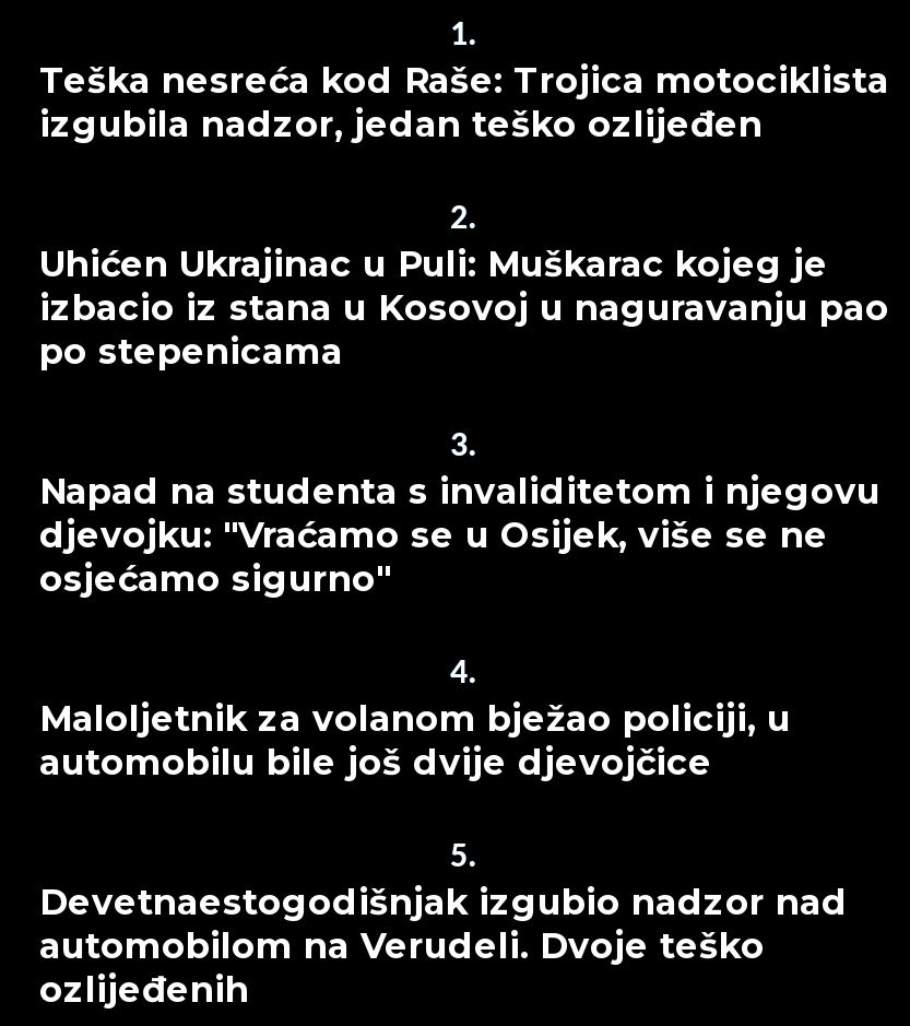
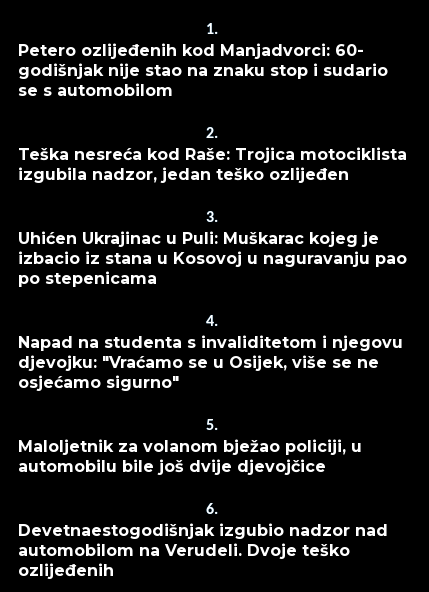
none -> [18,41,388,142] Petero ozlijeđenih kod Manjadvorci: 60- | godišnjak nije stao na znaku stop i sudario | se s automobilom | 2.
[450,202,476,237] 2. -> [206,210,218,226] 3.
[450,429,476,464] 3. -> [206,314,218,330] 4.
[450,656,476,691] 4. -> [206,418,218,434] 5.
[450,840,476,875] 5. -> [206,502,218,518] 6.

